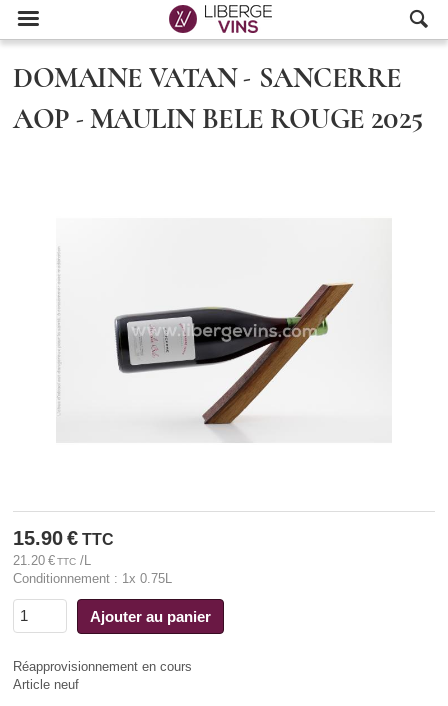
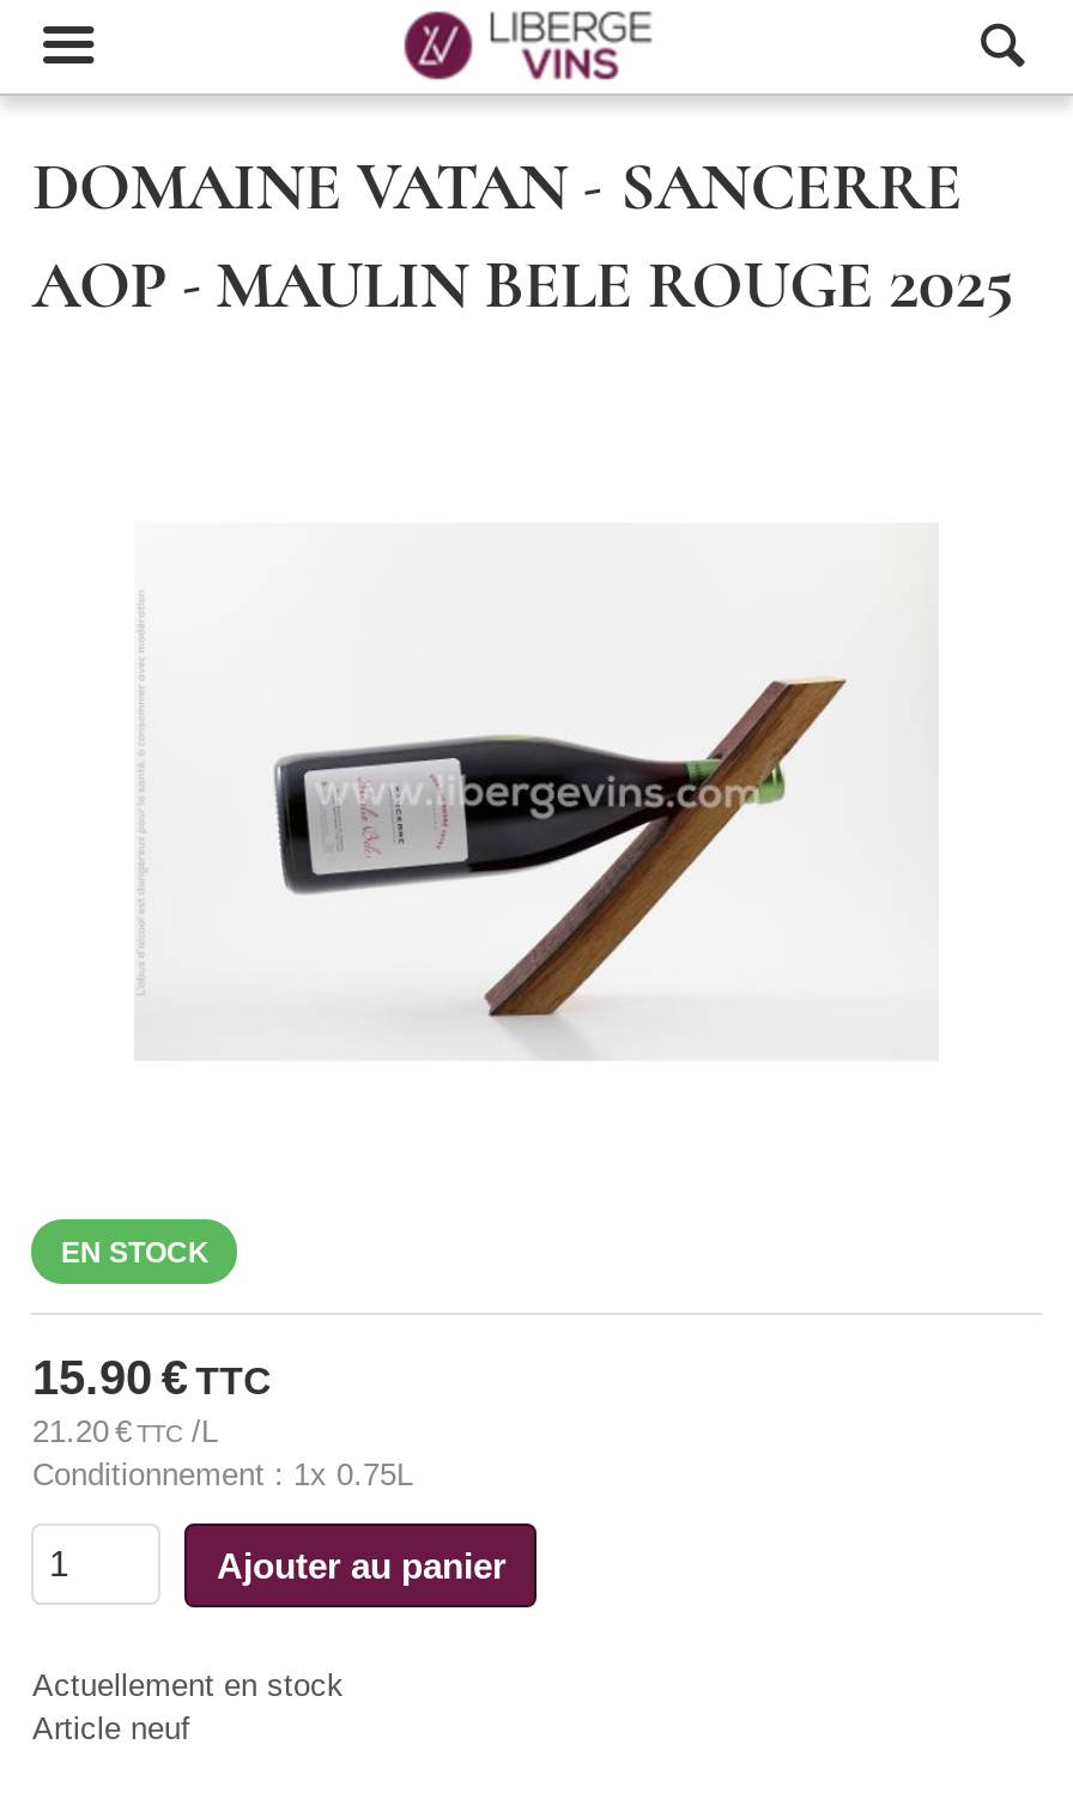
none -> [61,1236,209,1269] EN STOCK
[13,659,192,674] Réapprovisionnement en cours -> [32,1667,343,1703] Actuellement en stock

